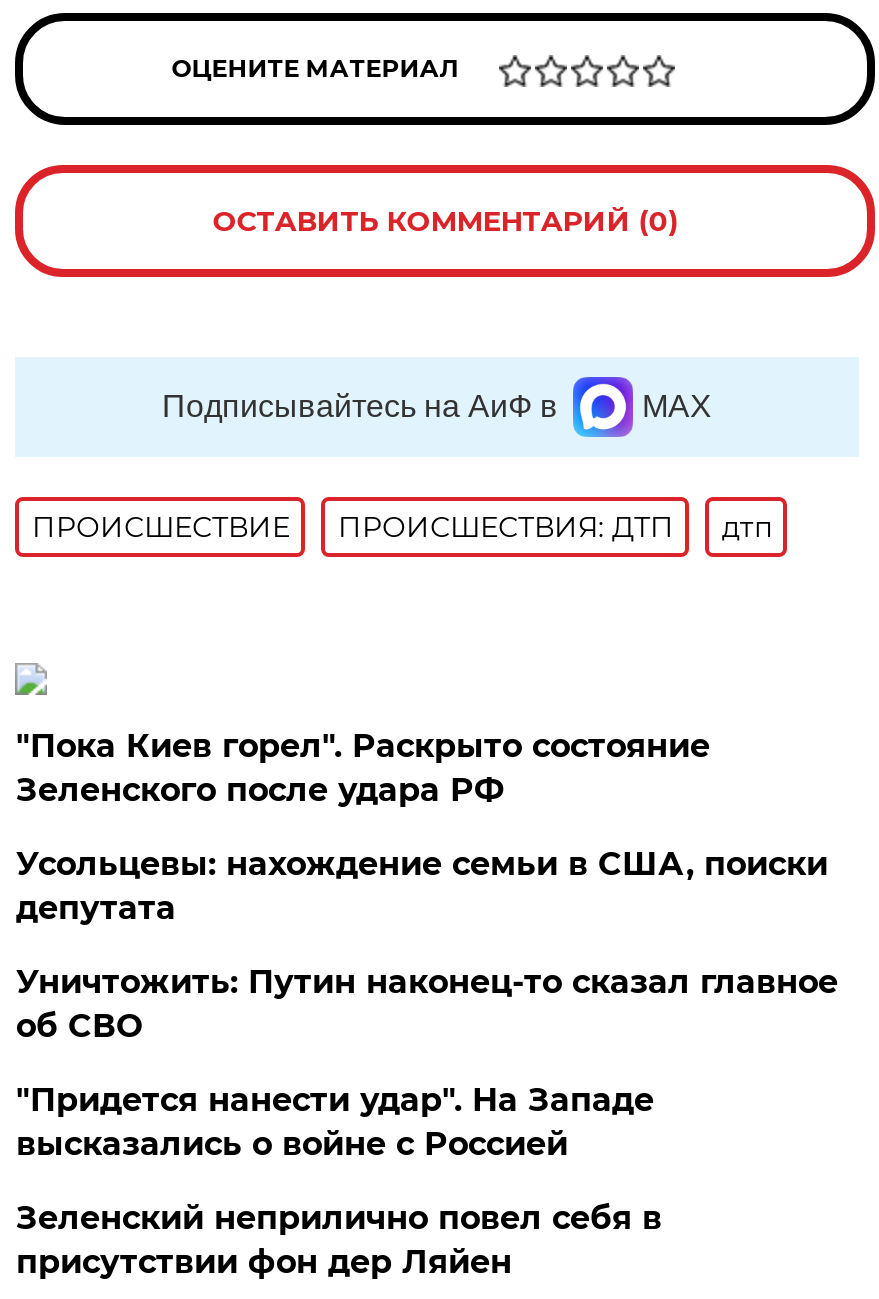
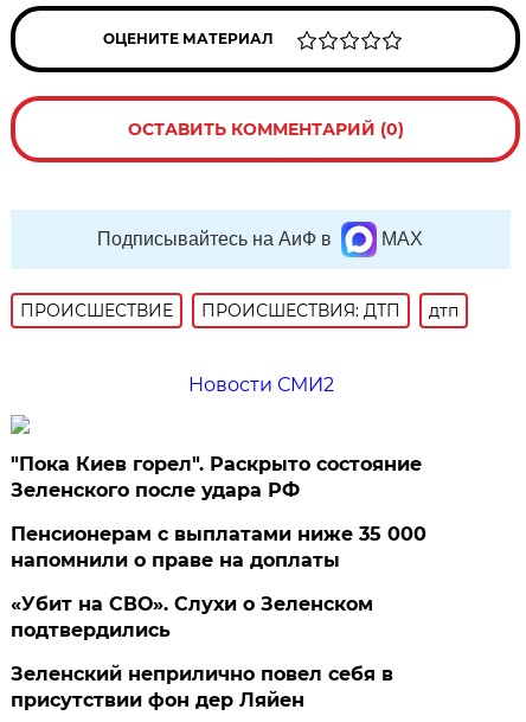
none -> [188,374,334,396] Новости СМИ2
moved [16,727,710,809] -> [11,453,422,502]: "Пока Киев горел". Раскрыто состояние | Зеленского после удара РФ
[16,845,838,1163] Усольцевы: нахождение семьи в США, поиски | депутата | Уничтожить: Путин наконец-то сказал главное | об СВО | "Придется нанести удар". На Западе | высказались о войне с Россией -> [11,523,427,642] Пенсионерам с выплатами ниже 35 000 | напомнили о праве на доплаты | «Убит на СВО». Слухи о Зеленском | подтвердились

